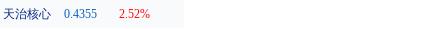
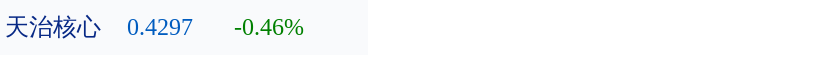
[63,7,96,21] 0.4355 -> [127,13,193,41] 0.4297
[119,7,150,21] 2.52% -> [234,13,304,41] -0.46%

